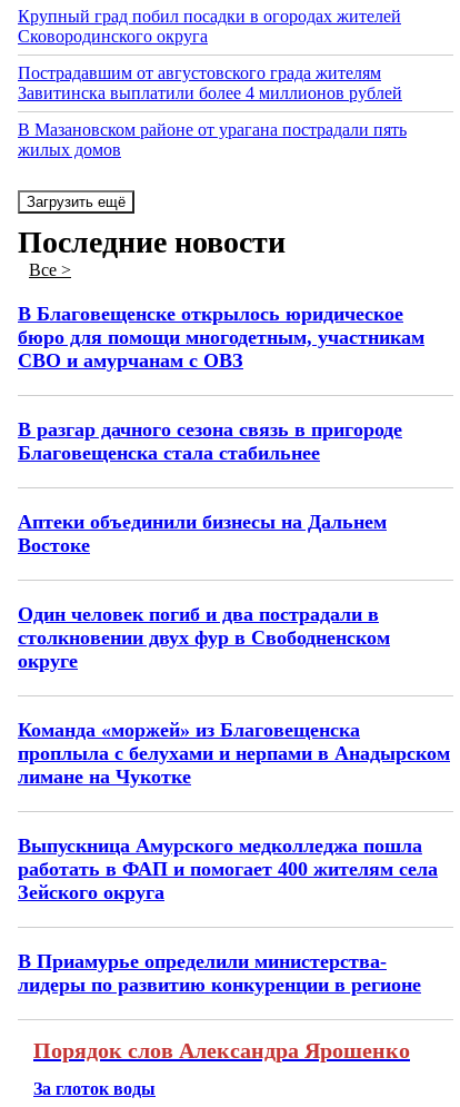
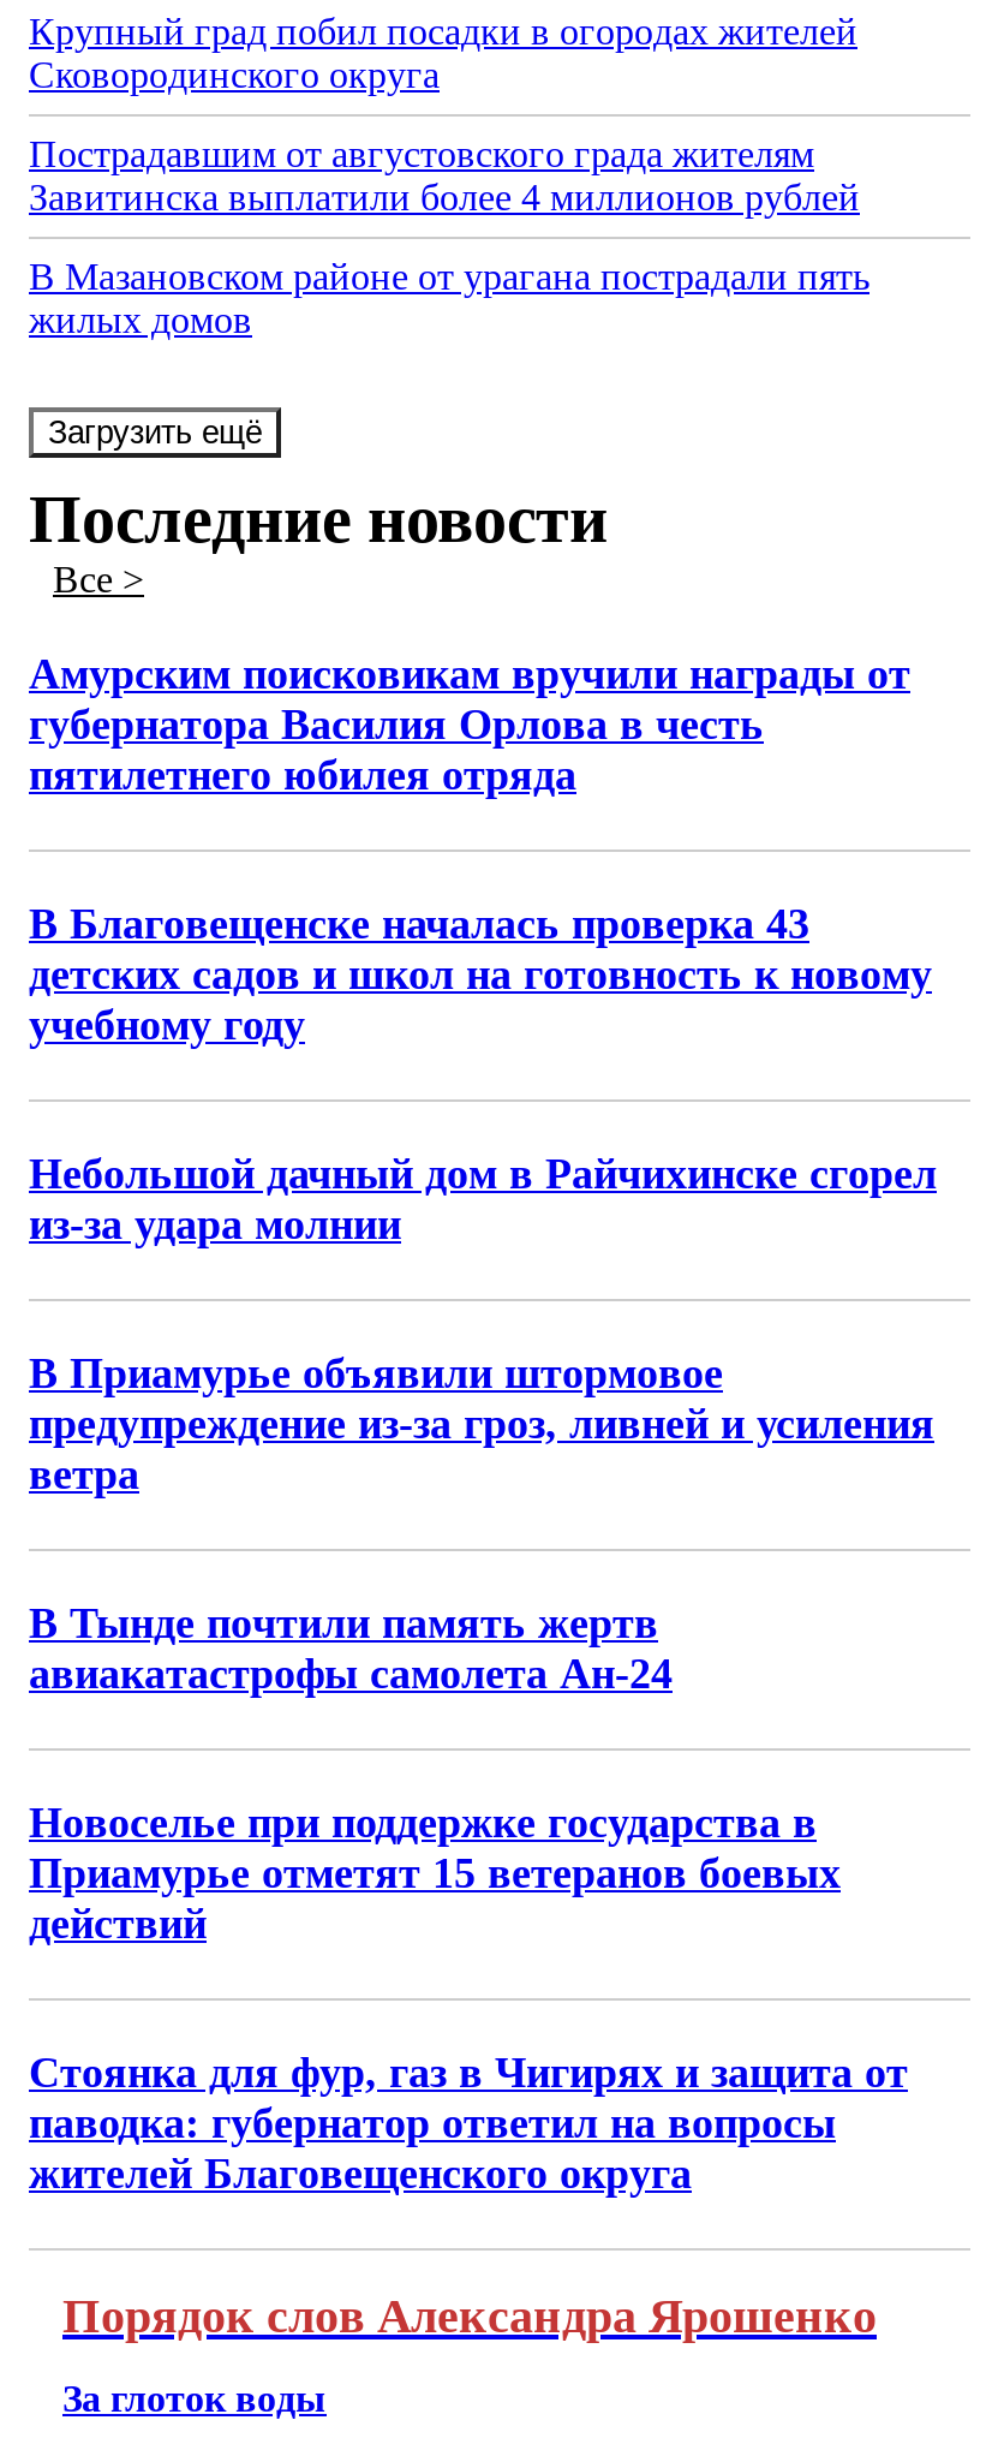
[18,303,424,372] В Благовещенске открылось юридическое | бюро для помощи многодетным, участникам | СВО и амурчанам с ОВЗ -> [29,651,910,800] Амурским поисковикам вручили награды от | губернатора Василия Орлова в честь | пятилетнего юбилея отряда
[18,419,402,464] В разгар дачного сезона связь в пригороде | Благовещенска стала стабильнее -> [29,901,932,1050] В Благовещенске началась проверка 43 | детских садов и школ на готовность к новому | учебному году
[18,511,387,557] Аптеки объединили бизнесы на Дальнем | Востоке -> [29,1151,937,1249] Небольшой дачный дом в Райчихинске сгорел | из-за удара молнии
[18,603,390,672] Один человек погиб и два пострадали в | столкновении двух фур в Свободненском | округе -> [29,1350,934,1499] В Приамурье объявили штормовое | предупреждение из-за гроз, ливней и усиления | ветра
[18,719,450,788] Команда «моржей» из Благовещенска | проплыла с белухами и нерпами в Анадырском | лимане на Чукотке -> [29,1600,673,1699] В Тынде почтили память жертв | авиакатастрофы самолета Ан-24
[18,835,438,904] Выпускница Амурского медколледжа пошла | работать в ФАП и помогает 400 жителям села | Зейского округа -> [29,1799,841,1948] Новоселье при поддержке государства в | Приамурье отметят 15 ветеранов боевых | действий
[18,950,421,996] В Приамурье определили министерства- | лидеры по развитию конкуренции в регионе -> [29,2049,908,2198] Стоянка для фур, газ в Чигирях и защита от | паводка: губернатор ответил на вопросы | жителей Благовещенского округа

